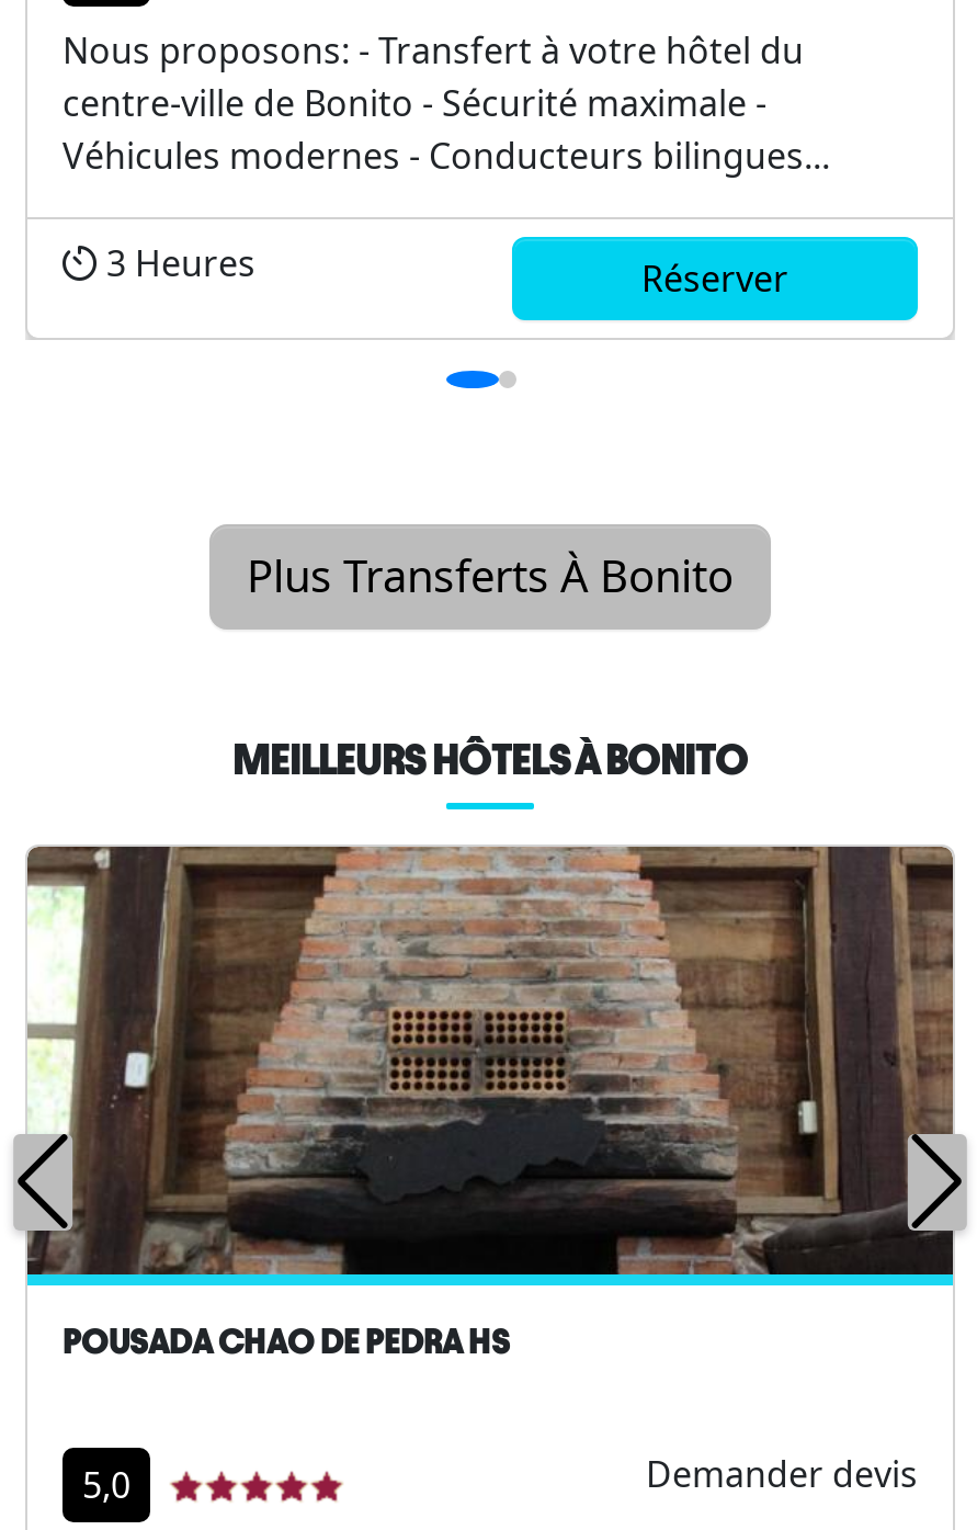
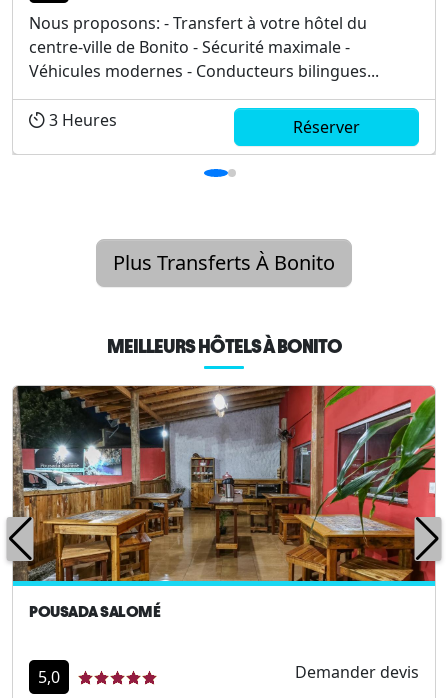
[27,845,955,1360] [image] | POUSADA CHAO DE PEDRA HS -> [12,385,436,620] [image] | POUSADA SALOMÉ

